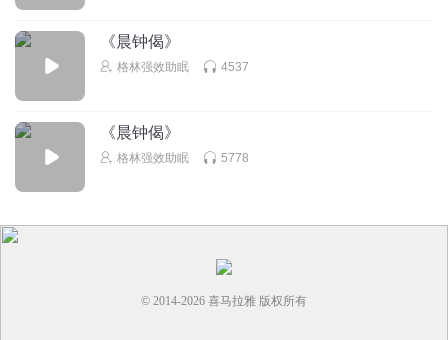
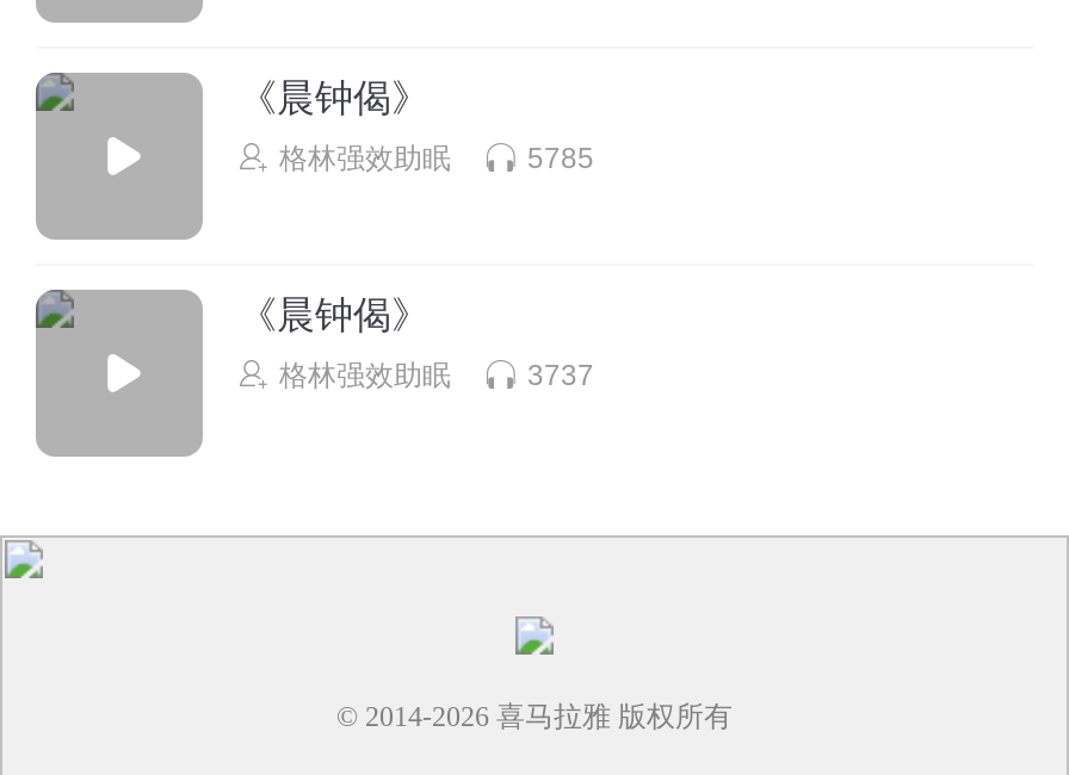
[221,59,249,73] 4537 -> [527,141,594,174] 5785
[221,150,249,164] 5778 -> [527,358,594,391] 3737

